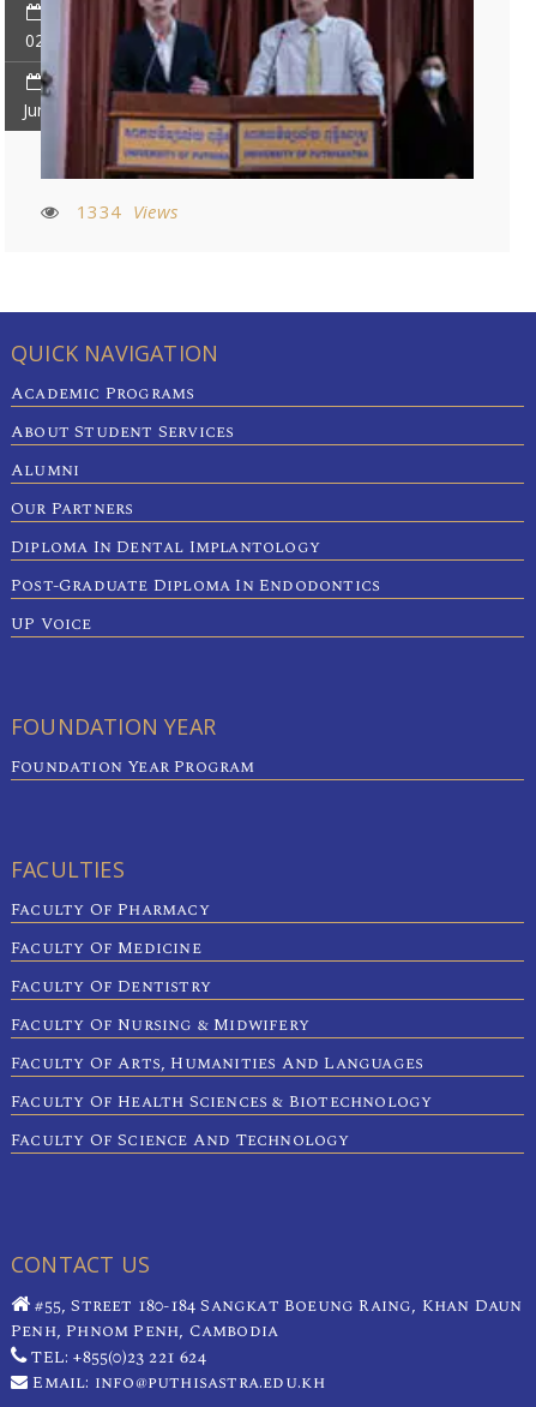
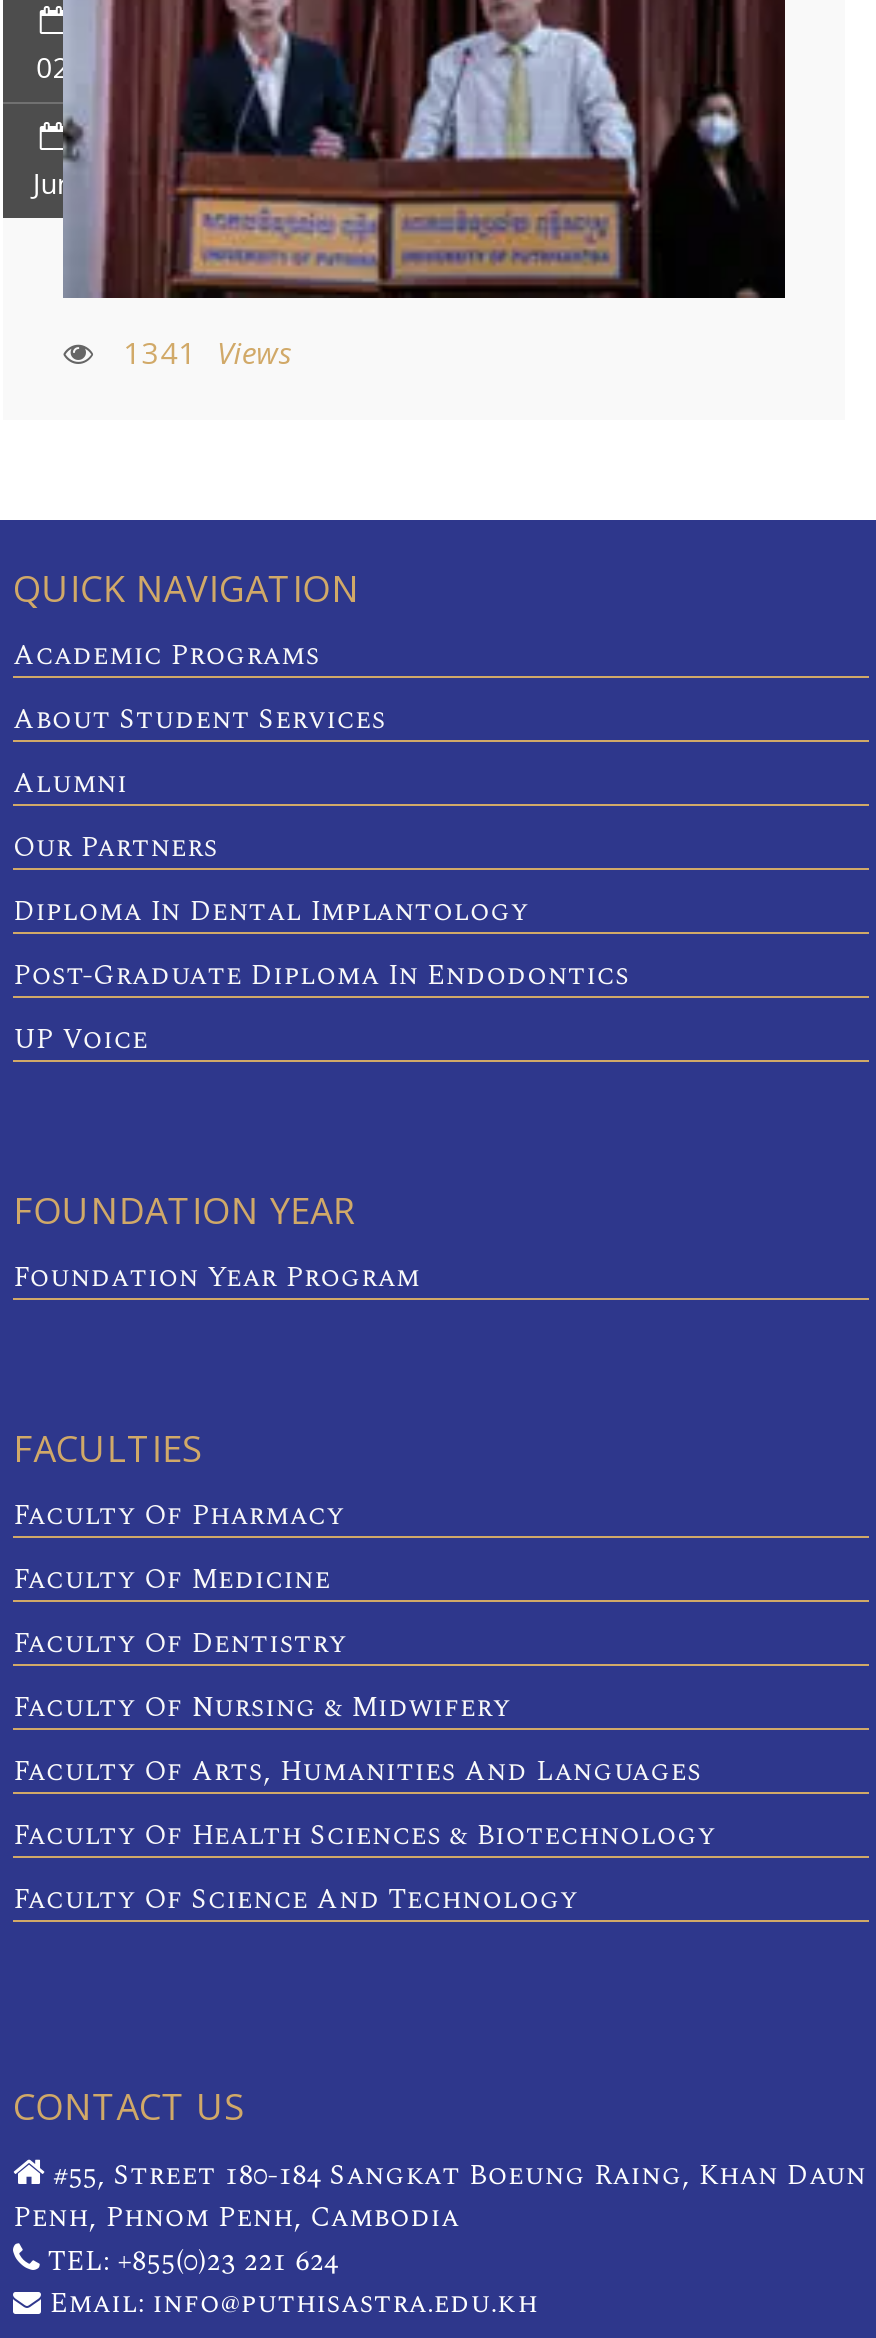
[77,200,177,224] 1334 Views -> [123,333,291,373] 1341 Views

